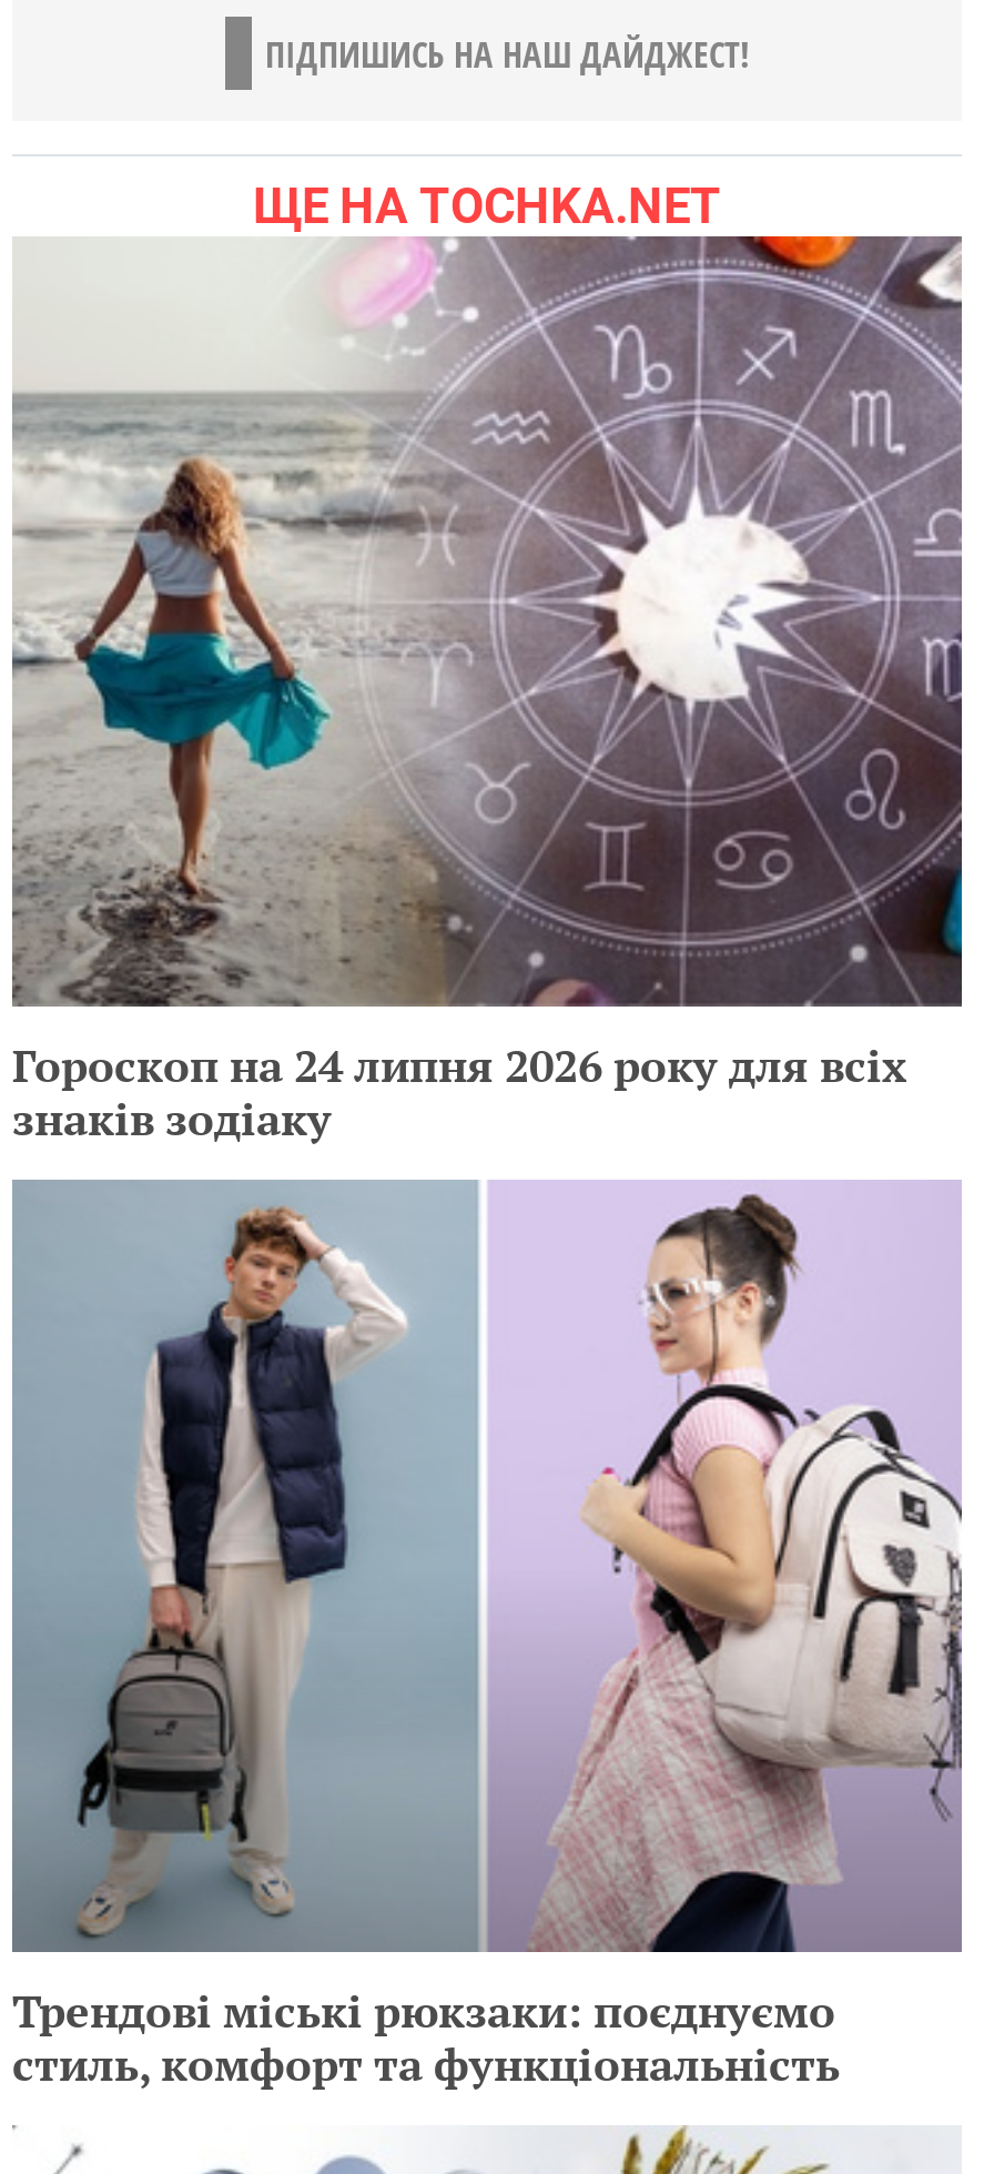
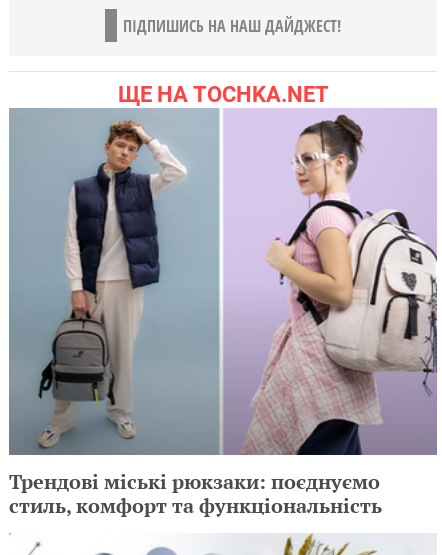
[12,234,964,1150] [image] | Гороскоп на 24 липня 2026 року для всіх | знаків зодіаку -> none

